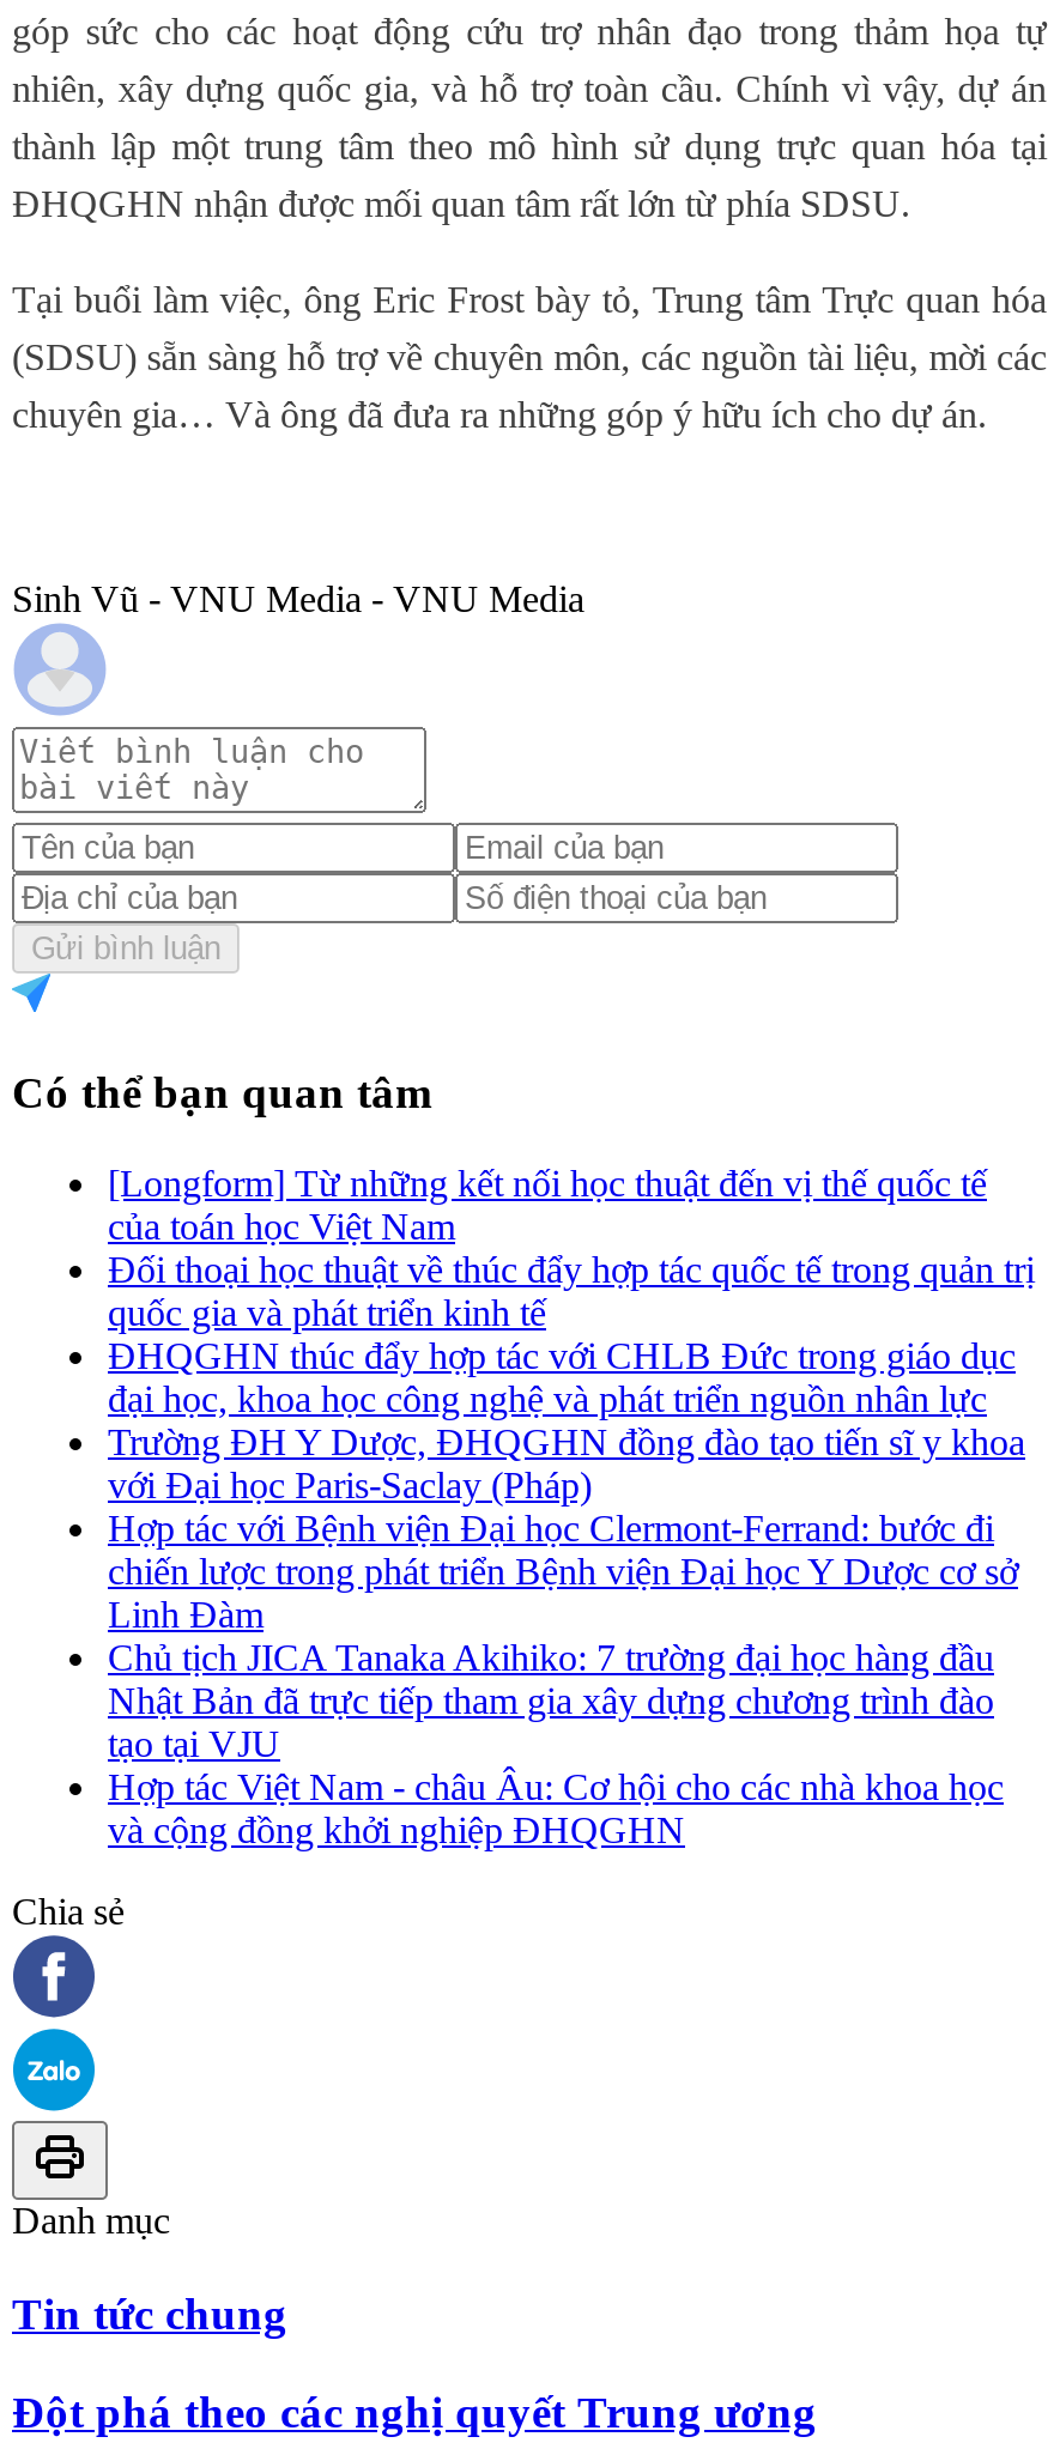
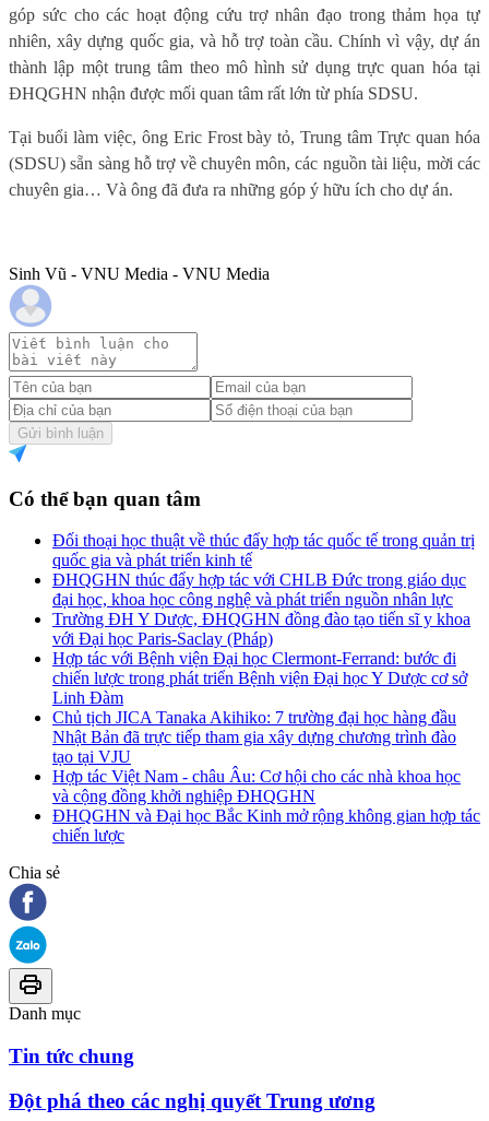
[108,1163,987,1247] [Longform] Từ những kết nối học thuật đến vị thế quốc tế | của toán học Việt Nam -> none
moved [108,1250,1035,1851] -> [52,531,475,805]: Đối thoại học thuật về thúc đẩy hợp tác quốc tế trong quản trị | quốc gia và phát triển kinh tế | ĐHQGHN thúc đẩy hợp tác với CHLB Đức trong giáo dục | ... | Hợp tác Việt Nam - châu Âu: Cơ hội cho các nhà khoa học | và cộng đồng khởi nghiệp ĐHQGHN
none -> [52,807,480,845] ĐHQGHN và Đại học Bắc Kinh mở rộng không gian hợp tác | chiến lược

